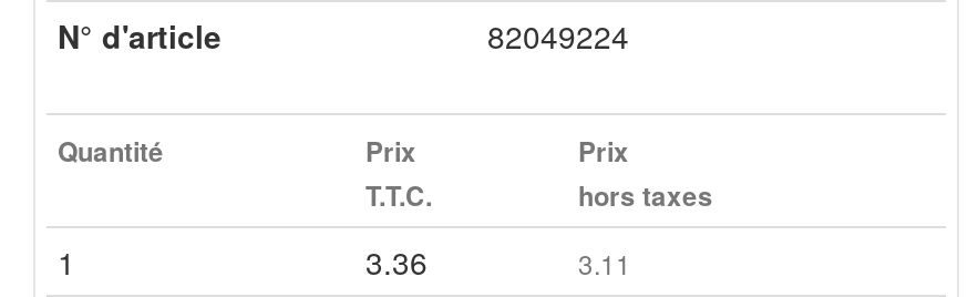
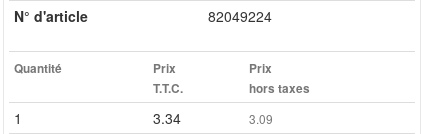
[365,239,428,284] 3.36 -> [153,108,181,128] 3.34
[578,244,631,281] 3.11 -> [249,110,273,127] 3.09

